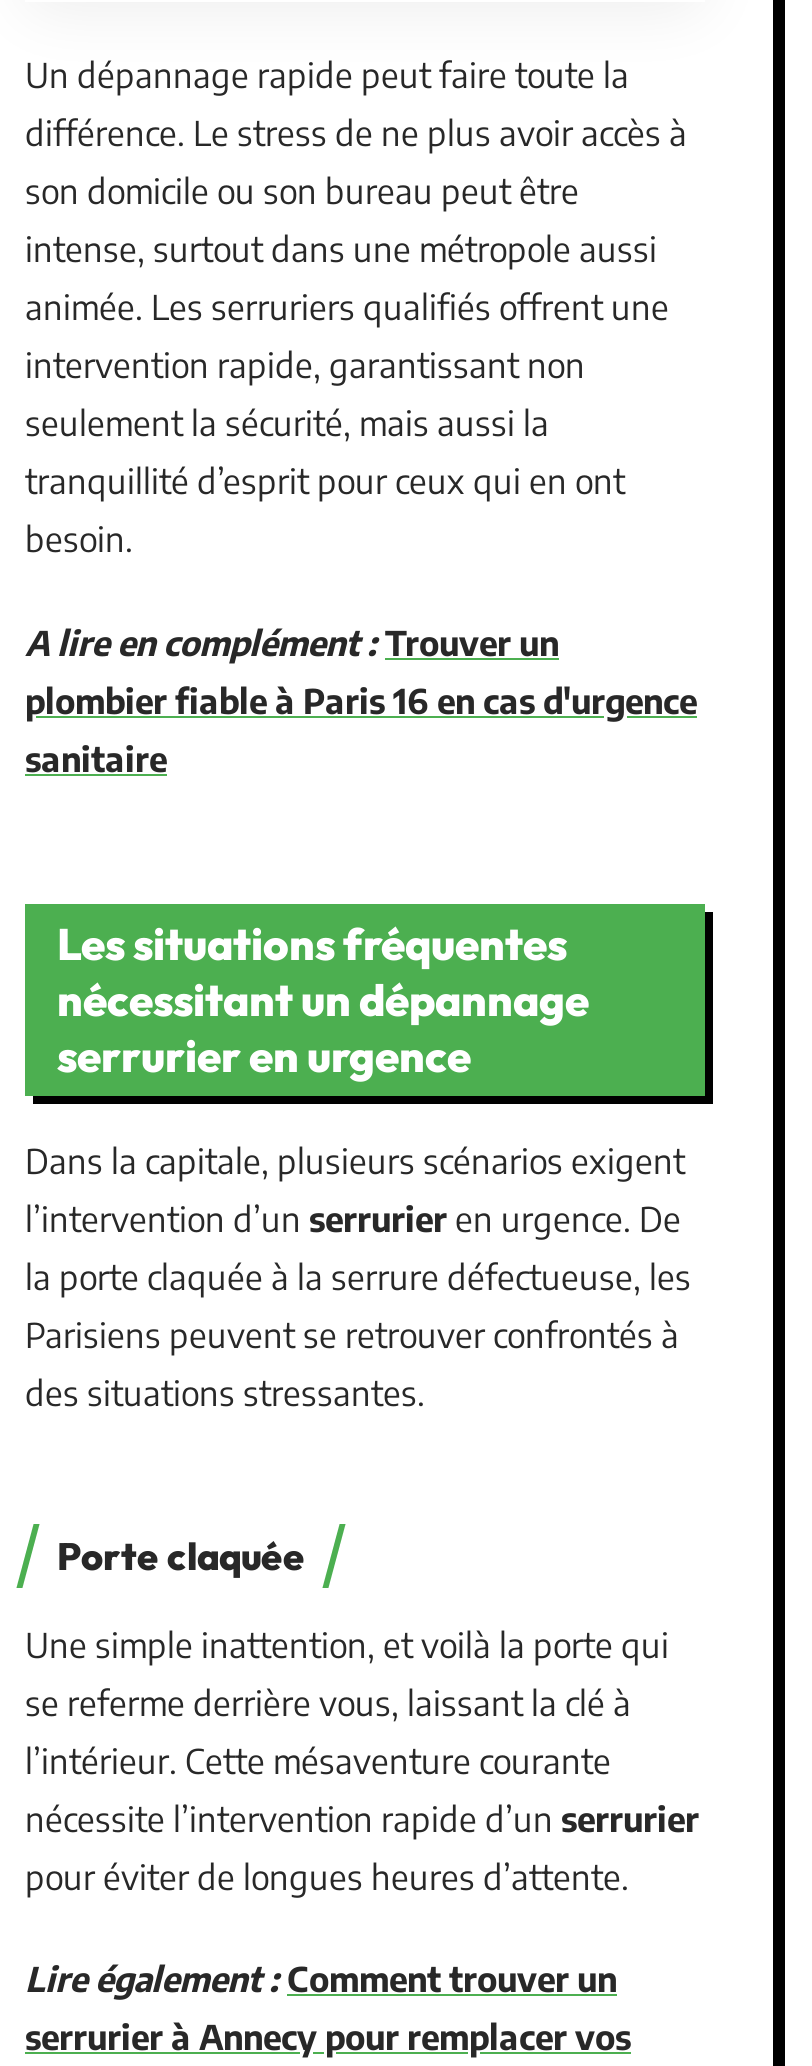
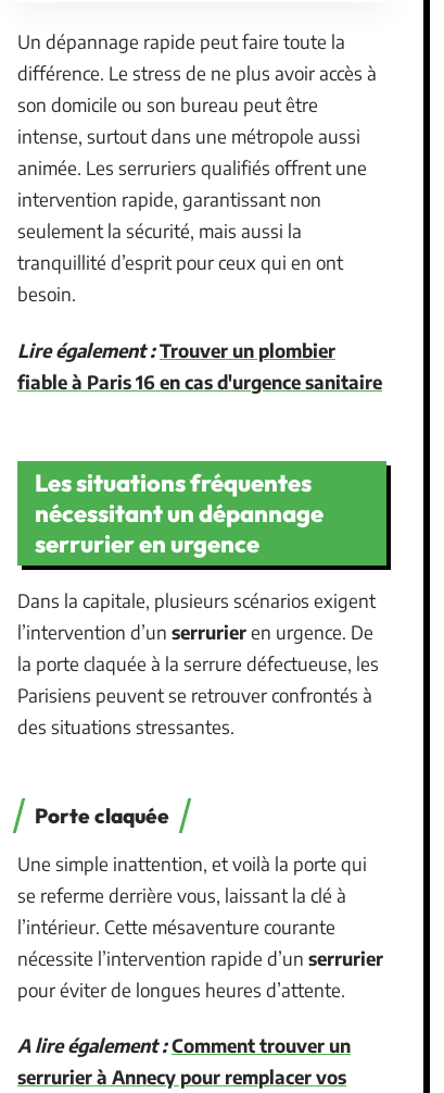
[25,619,697,779] A lire en complément : Trouver un | plombier fiable à Paris 16 en cas d'urgence | sanitaire -> [17,338,382,393] Lire également : Trouver un plombier | fiable à Paris 16 en cas d'urgence sanitaire
[25,1956,617,2000] Lire également : Comment trouver un -> [17,1033,351,1057] A lire également : Comment trouver un

